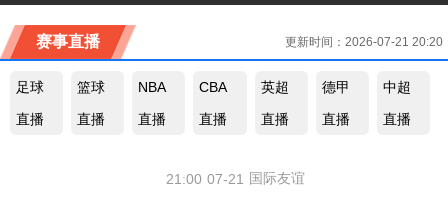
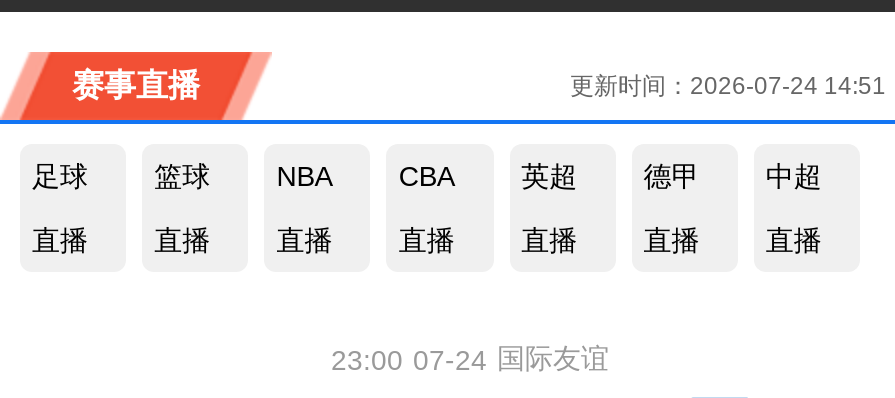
[285,35,443,49] 更新时间：2026-07-21 20:20 -> [570,72,886,100] 更新时间：2026-07-24 14:51
[165,171,201,187] 21:00 -> [331,344,403,376] 23:00
[206,171,243,187] 07-21 -> [413,344,487,376] 07-24

